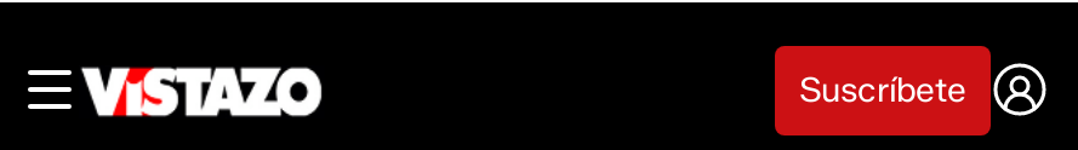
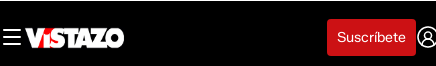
[983,46,1071,135] [image] -> [400,18,433,57] [image]

